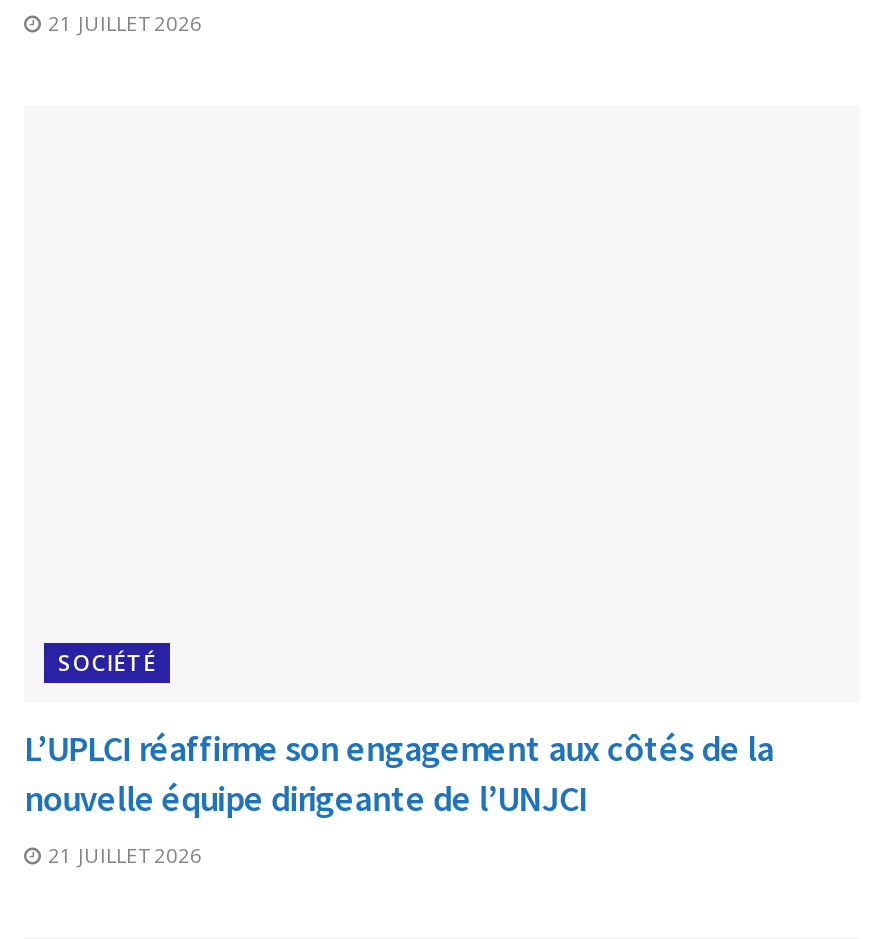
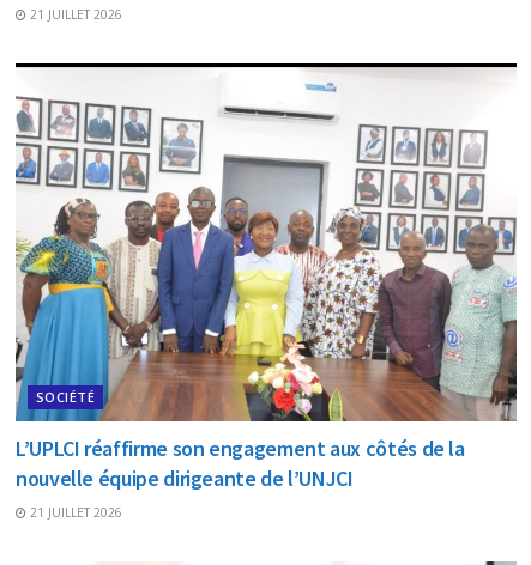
none -> [14,62,518,423] [image]

